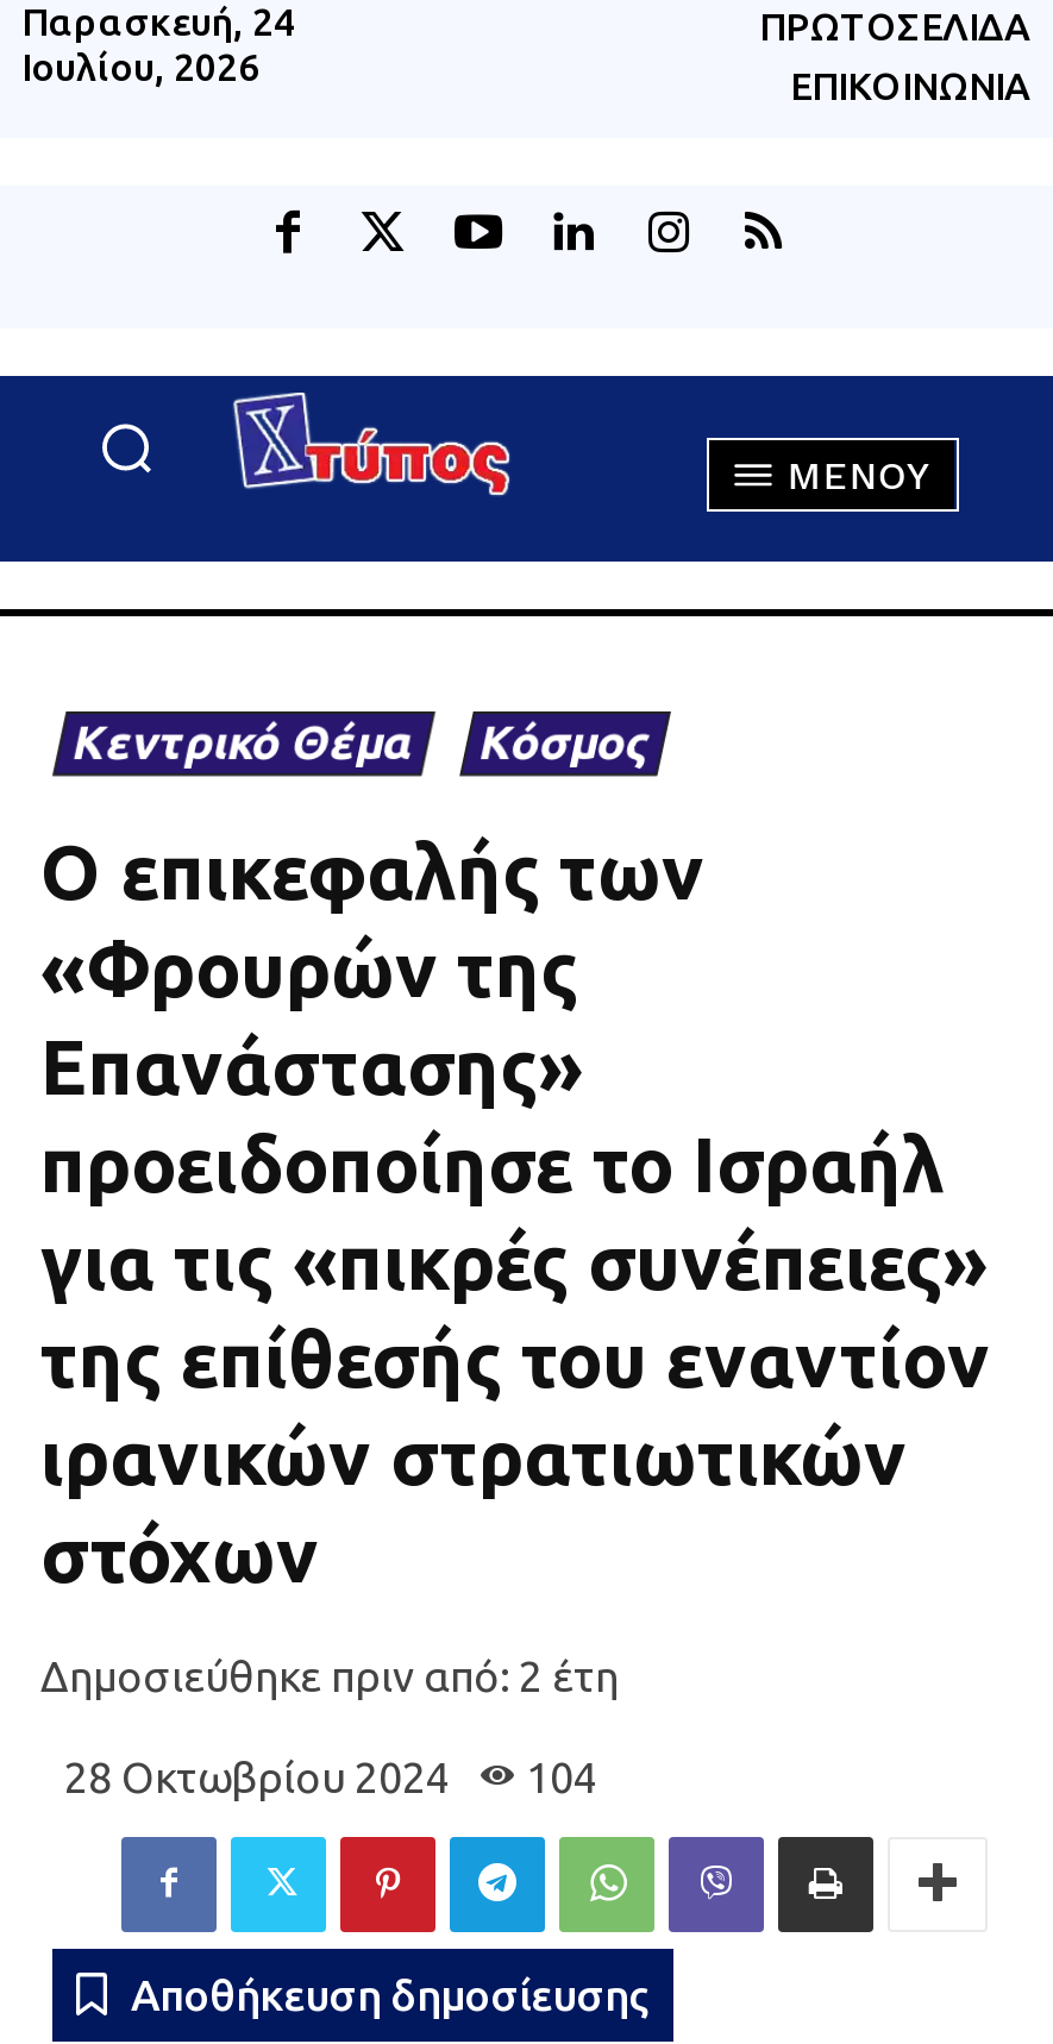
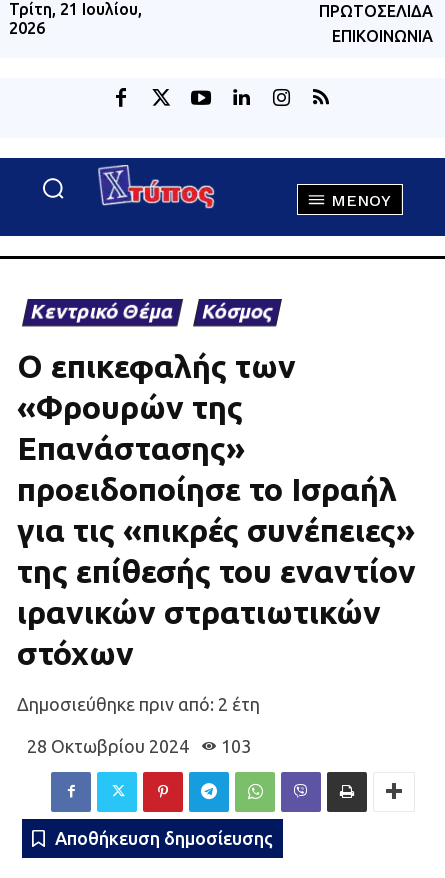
[21,0,295,88] Παρασκευή, 24 | Ιουλίου, 2026 -> [9,0,142,37] Τρίτη, 21 Ιουλίου, | 2026
[64,1753,597,1800] 28 Οκτωβρίου 2024 104 -> [27,737,251,757] 28 Οκτωβρίου 2024 103

